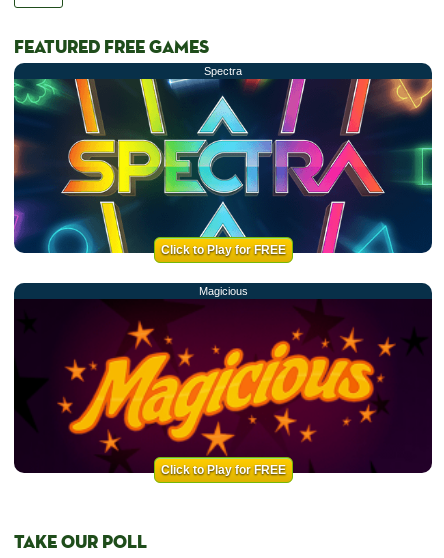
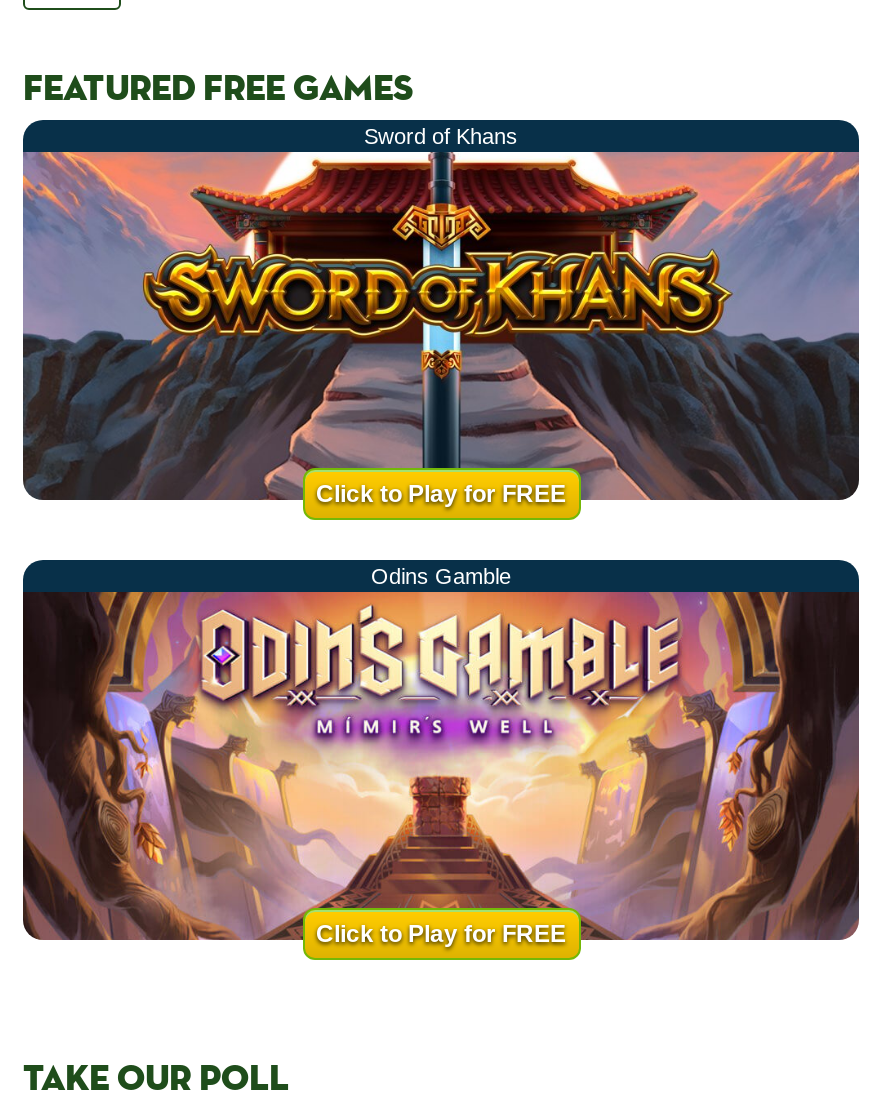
[204,65,242,77] Spectra -> [364,124,518,148] Sword of Khans
[13,78,433,297] [image] | Magicious -> [21,150,861,588] [image] | Odins Gamble
[13,299,433,474] [image] -> [21,590,861,942] [image]

